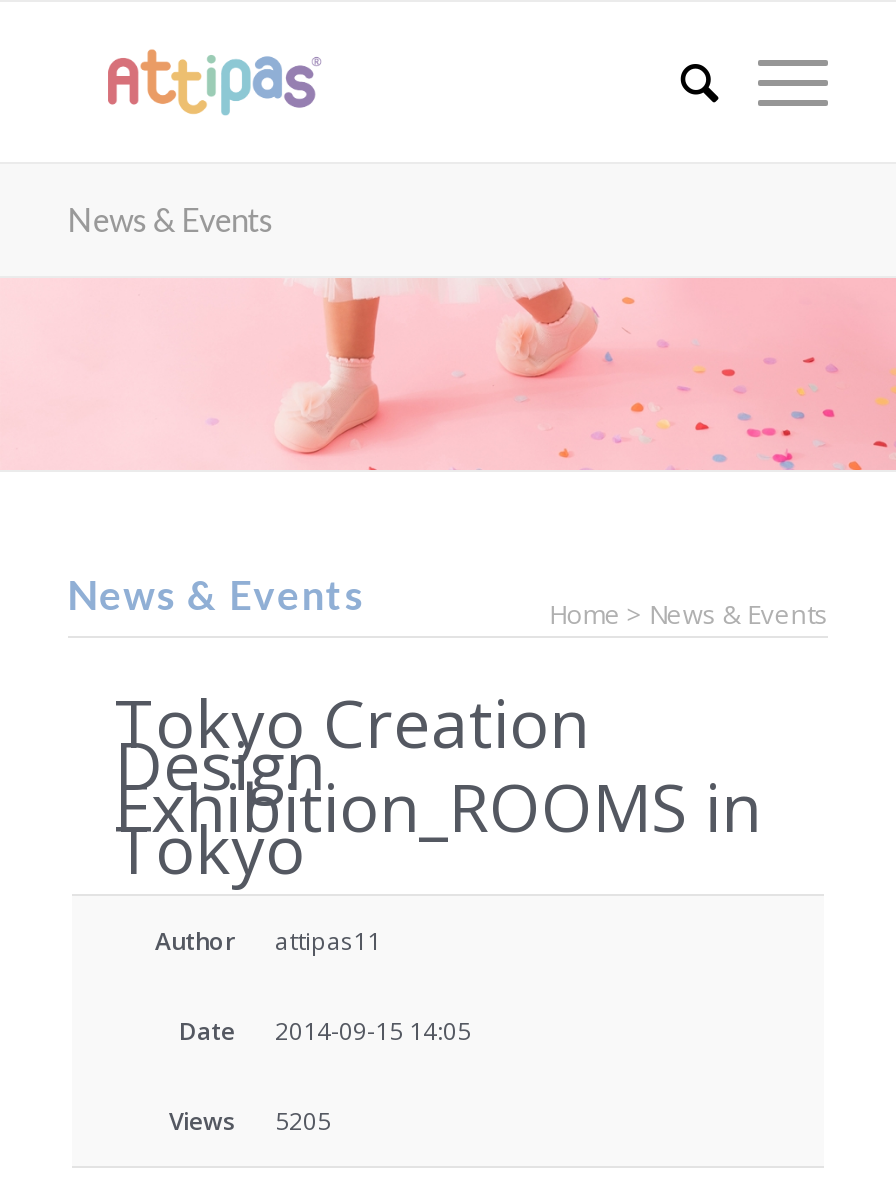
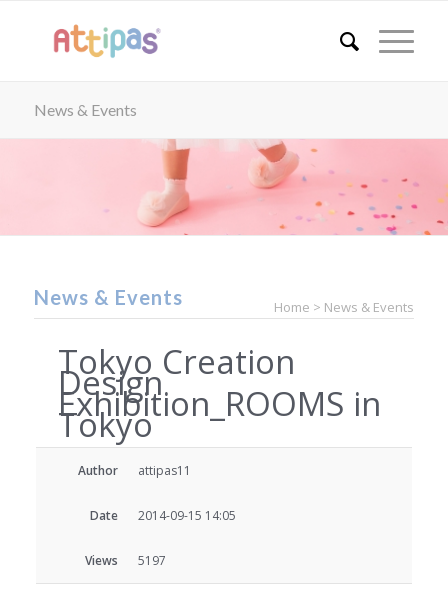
[169,1104,331,1138] Views 5205 -> [84,552,165,569] Views 5197

